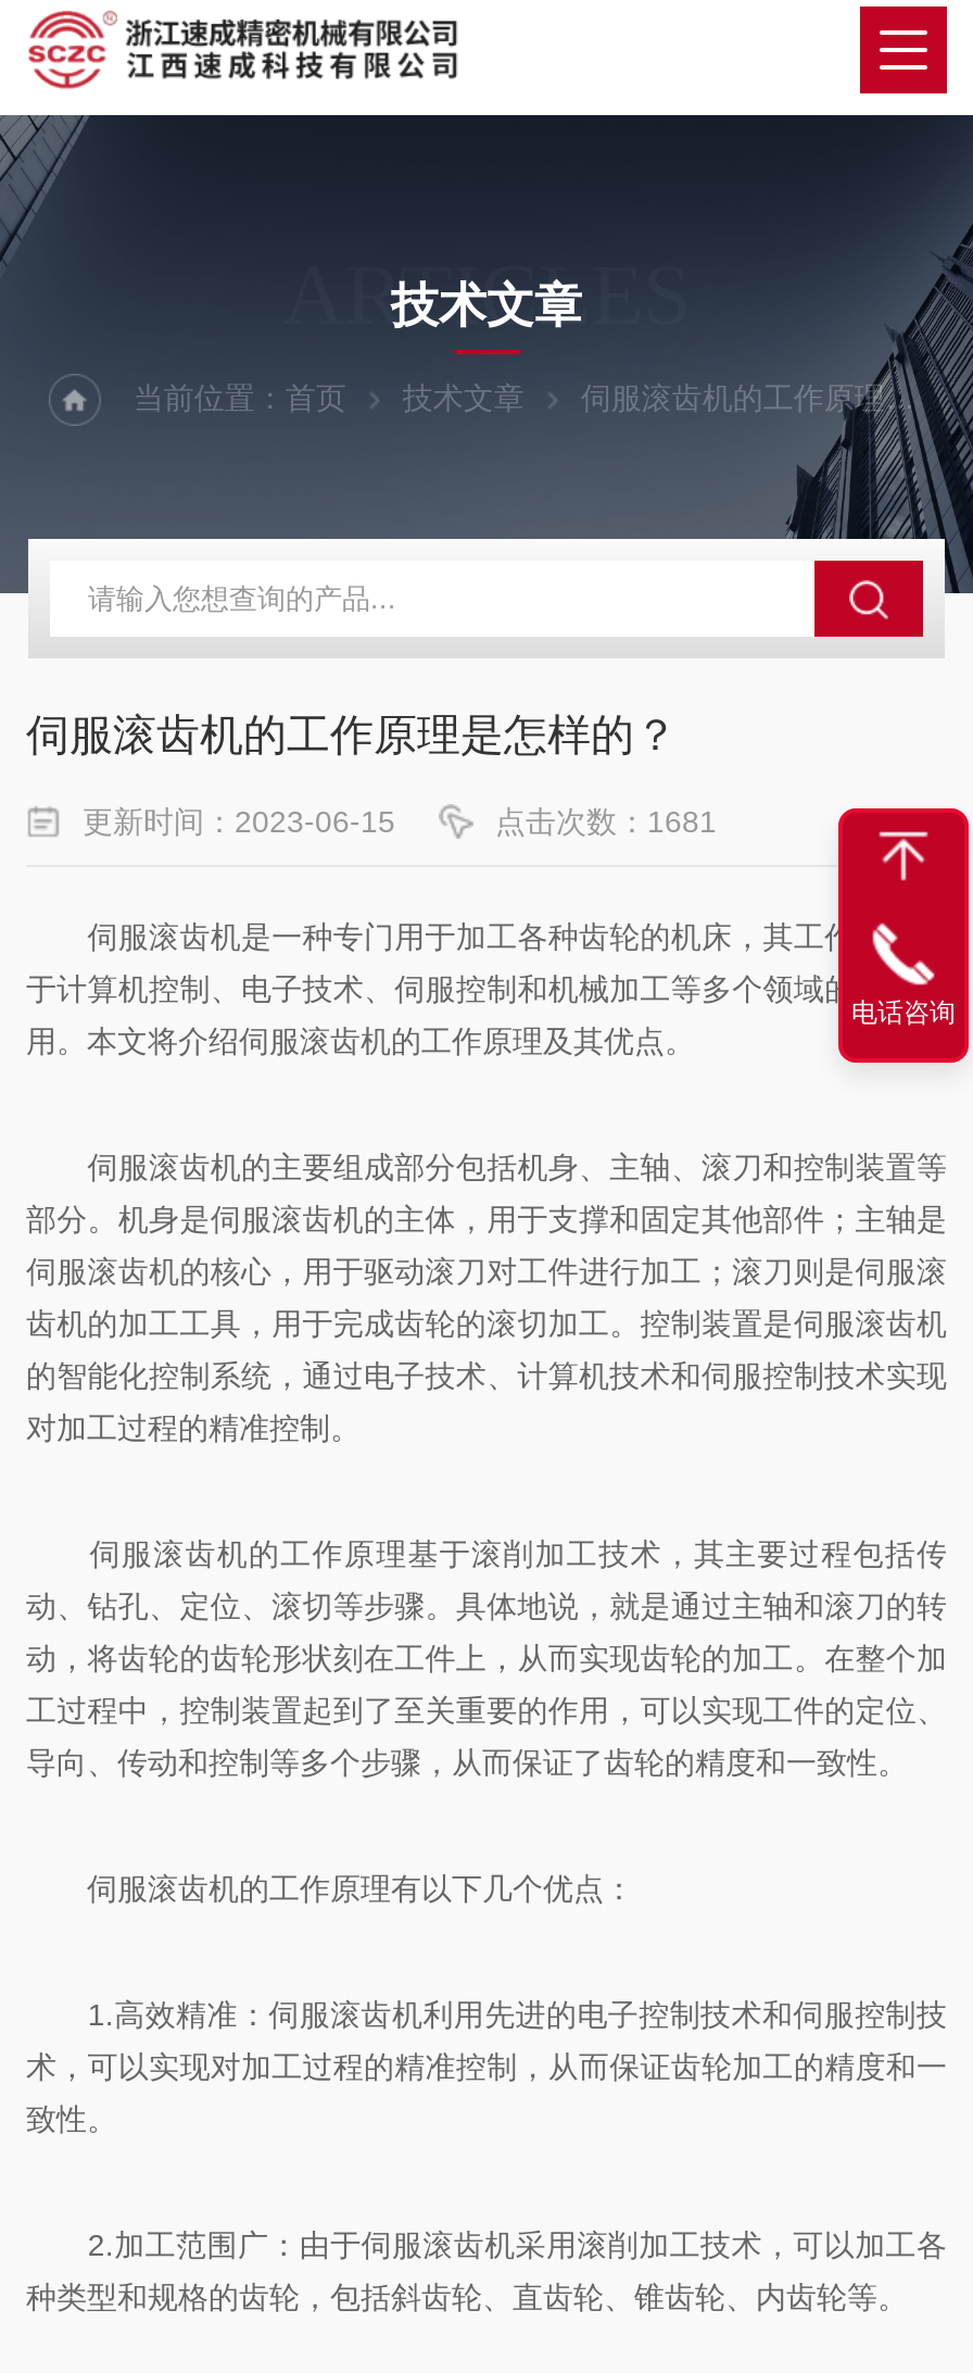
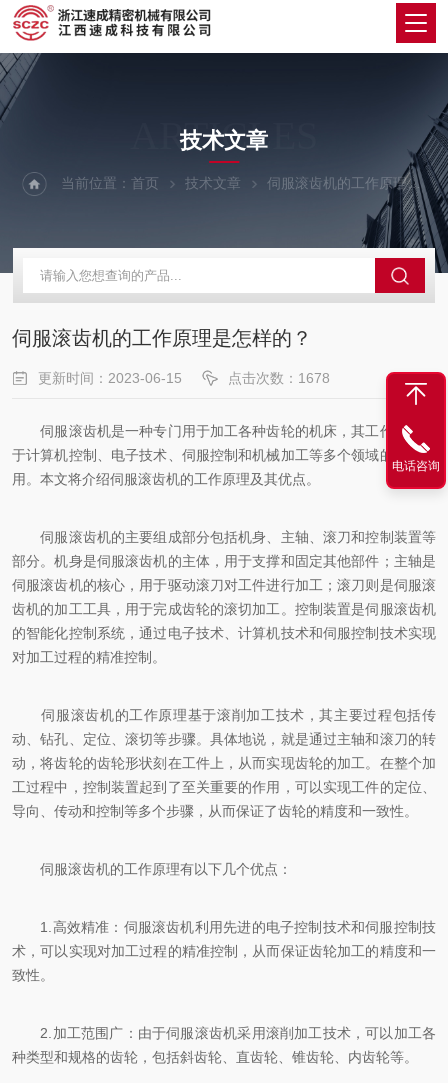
[495,804,717,839] 点击次数：1681 -> [228,370,330,386] 点击次数：1678

